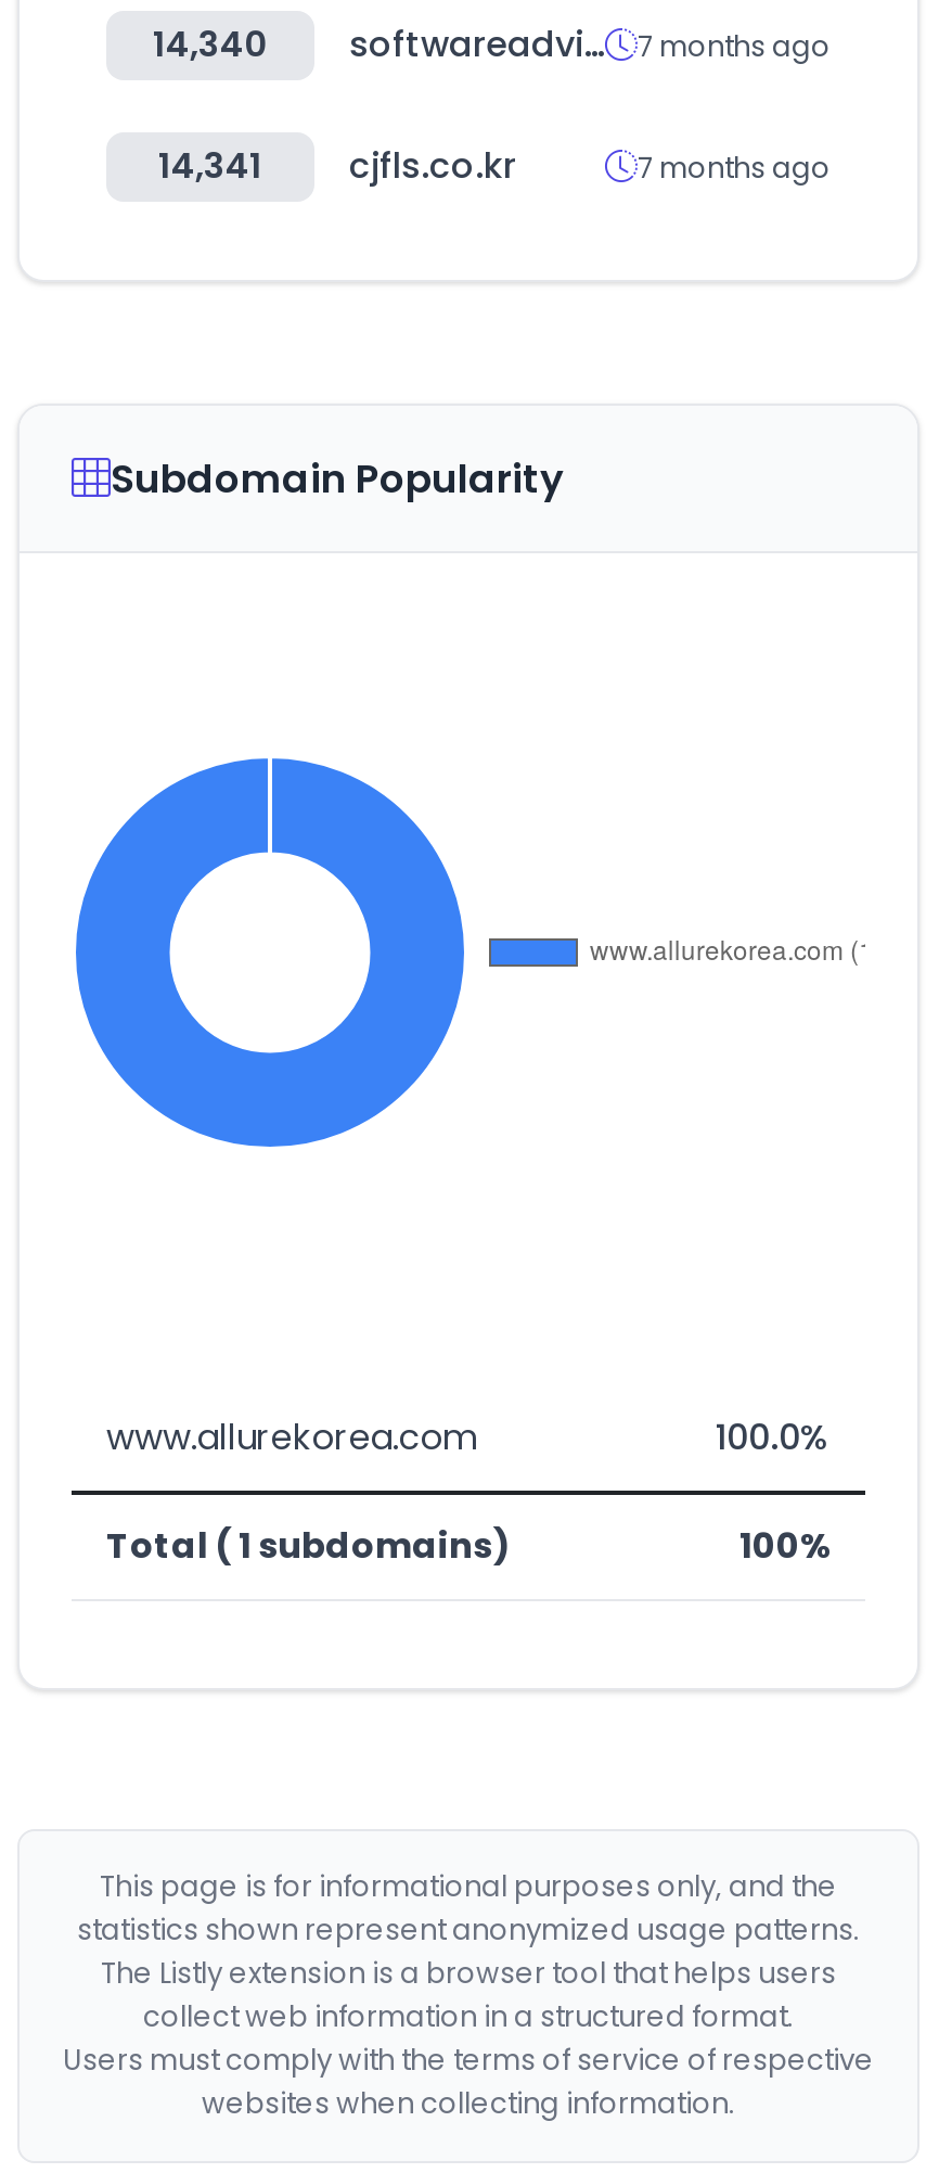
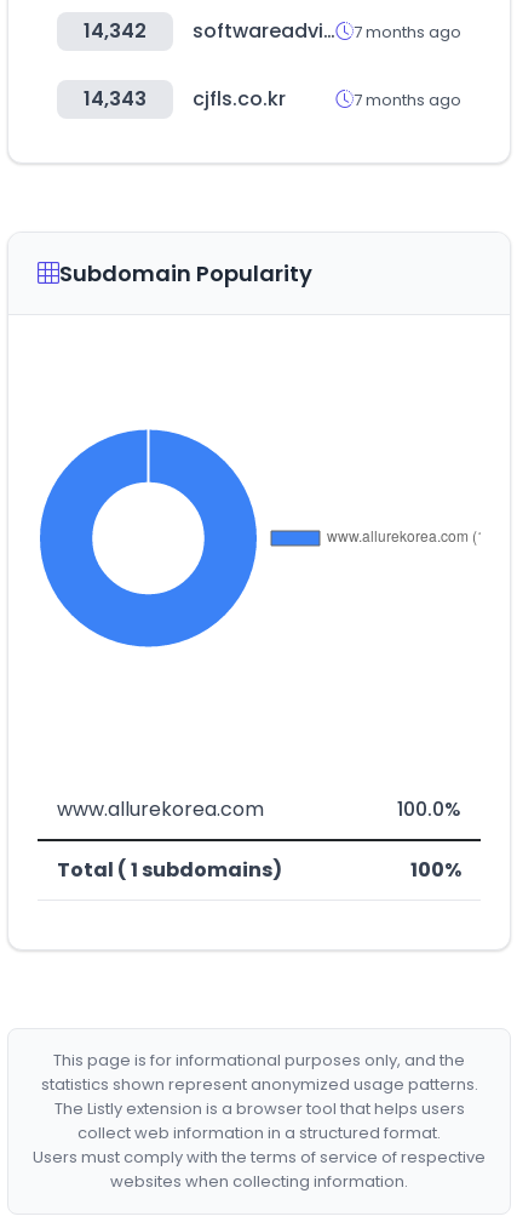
[153,20,268,69] 14,340 -> [84,17,147,45] 14,342
[158,141,516,191] 14,341 cjfls.co.kr -> [84,85,286,113] 14,343 cjfls.co.kr

